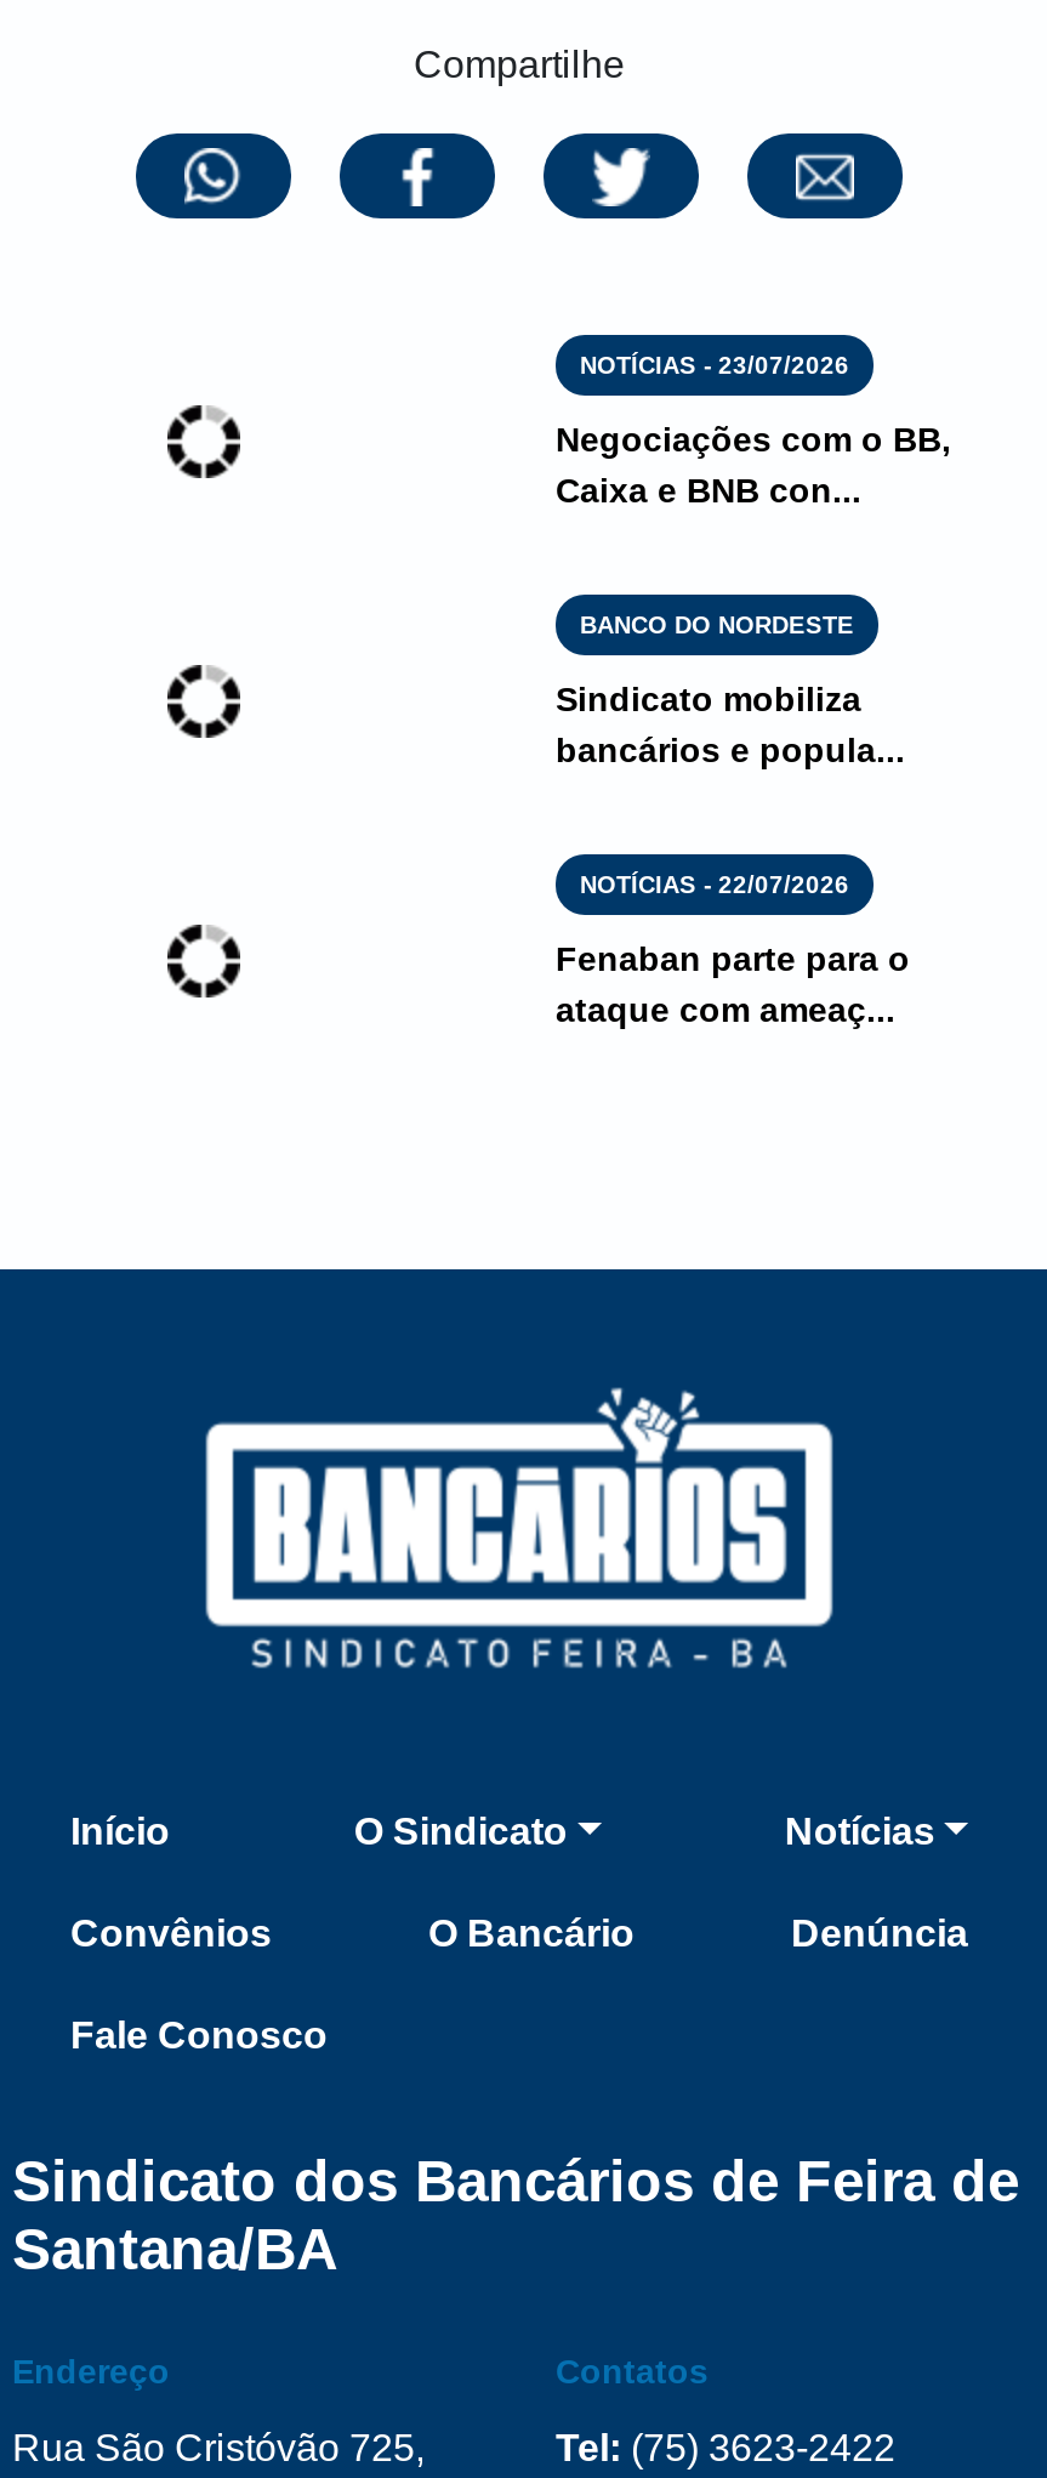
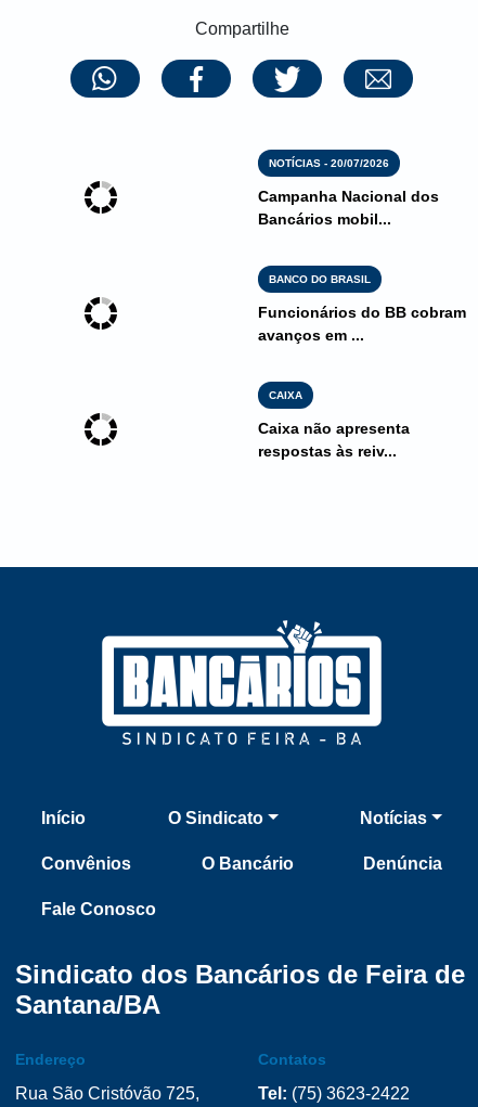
[580,351,849,378] NOTÍCIAS - 23/07/2026 -> [269,157,389,169] NOTÍCIAS - 20/07/2026
[556,419,951,509] Negociações com o BB, | Caixa e BNB con... -> [258,187,439,227] Campanha Nacional dos | Bancários mobil...
[580,611,854,638] BANCO DO NORDESTE -> [269,273,371,285] BANCO DO BRASIL
[556,679,905,769] Sindicato mobiliza | bancários e popula... -> [258,303,466,343] Funcionários do BB cobram | avanços em ...
[580,871,849,898] NOTÍCIAS - 22/07/2026 -> [269,389,302,401] CAIXA
[556,939,910,1029] Fenaban parte para o | ataque com ameaç... -> [258,419,410,459] Caixa não apresenta | respostas às reiv...

